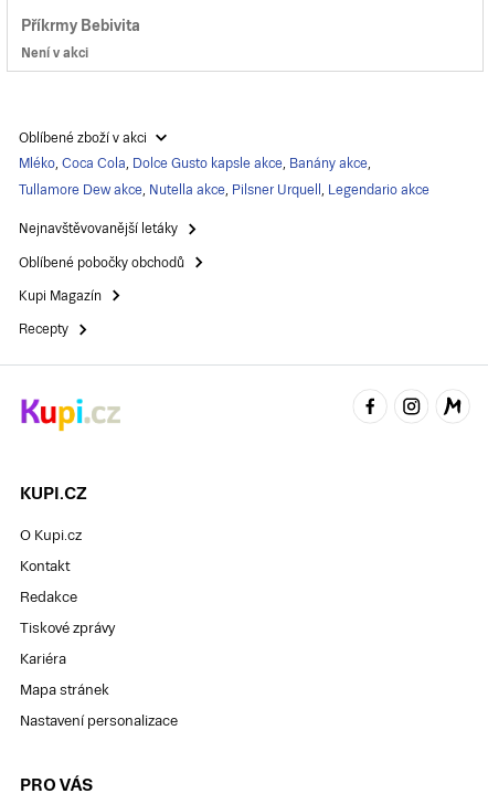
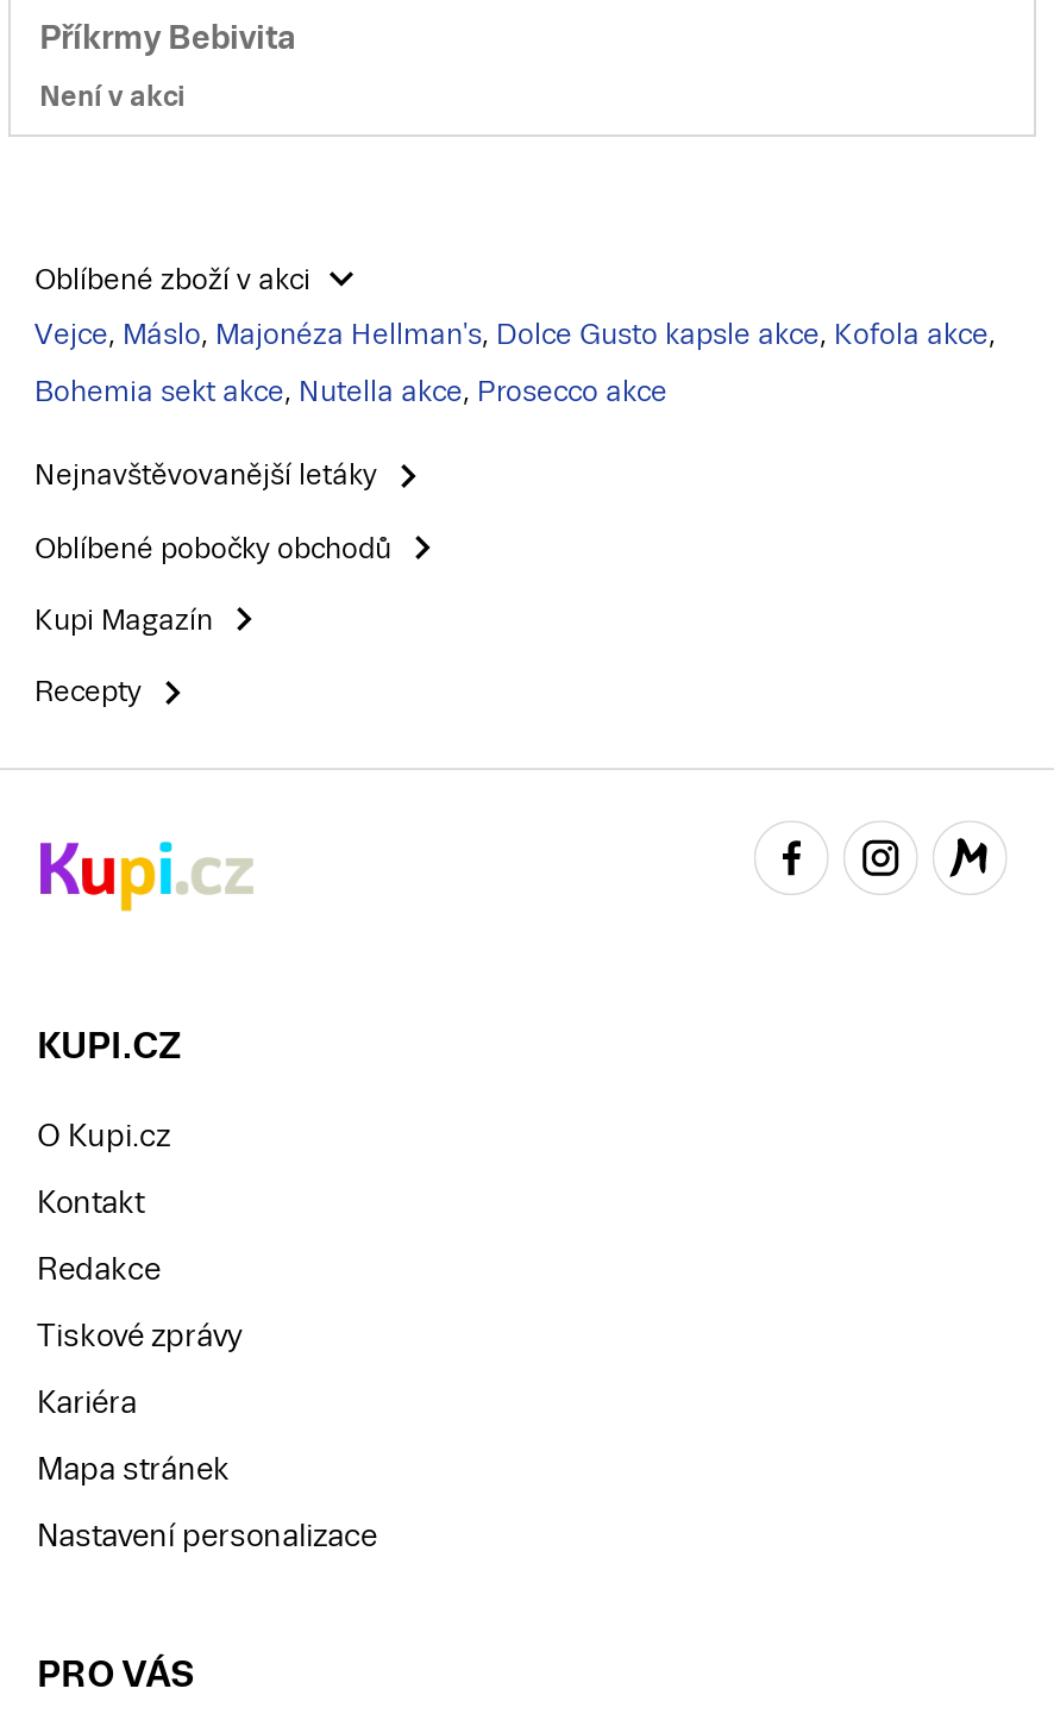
[19,156,371,172] Mléko, Coca Cola, Dolce Gusto kapsle akce, Banány akce, -> [34,319,996,352] Vejce, Máslo, Majonéza Hellman's, Dolce Gusto kapsle akce, Kofola akce,
[19,183,429,198] Tullamore Dew akce, Nutella akce, Pilsner Urquell, Legendario akce -> [34,376,667,409] Bohemia sekt akce, Nutella akce, Prosecco akce

